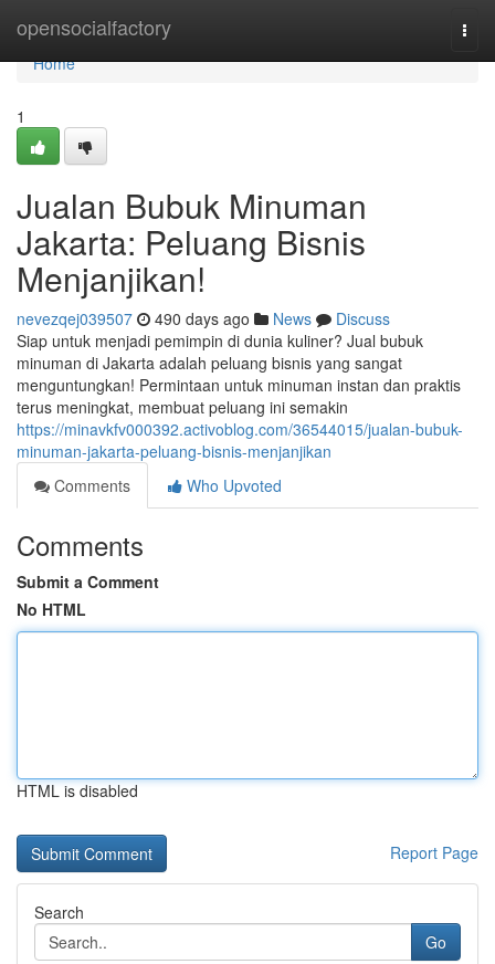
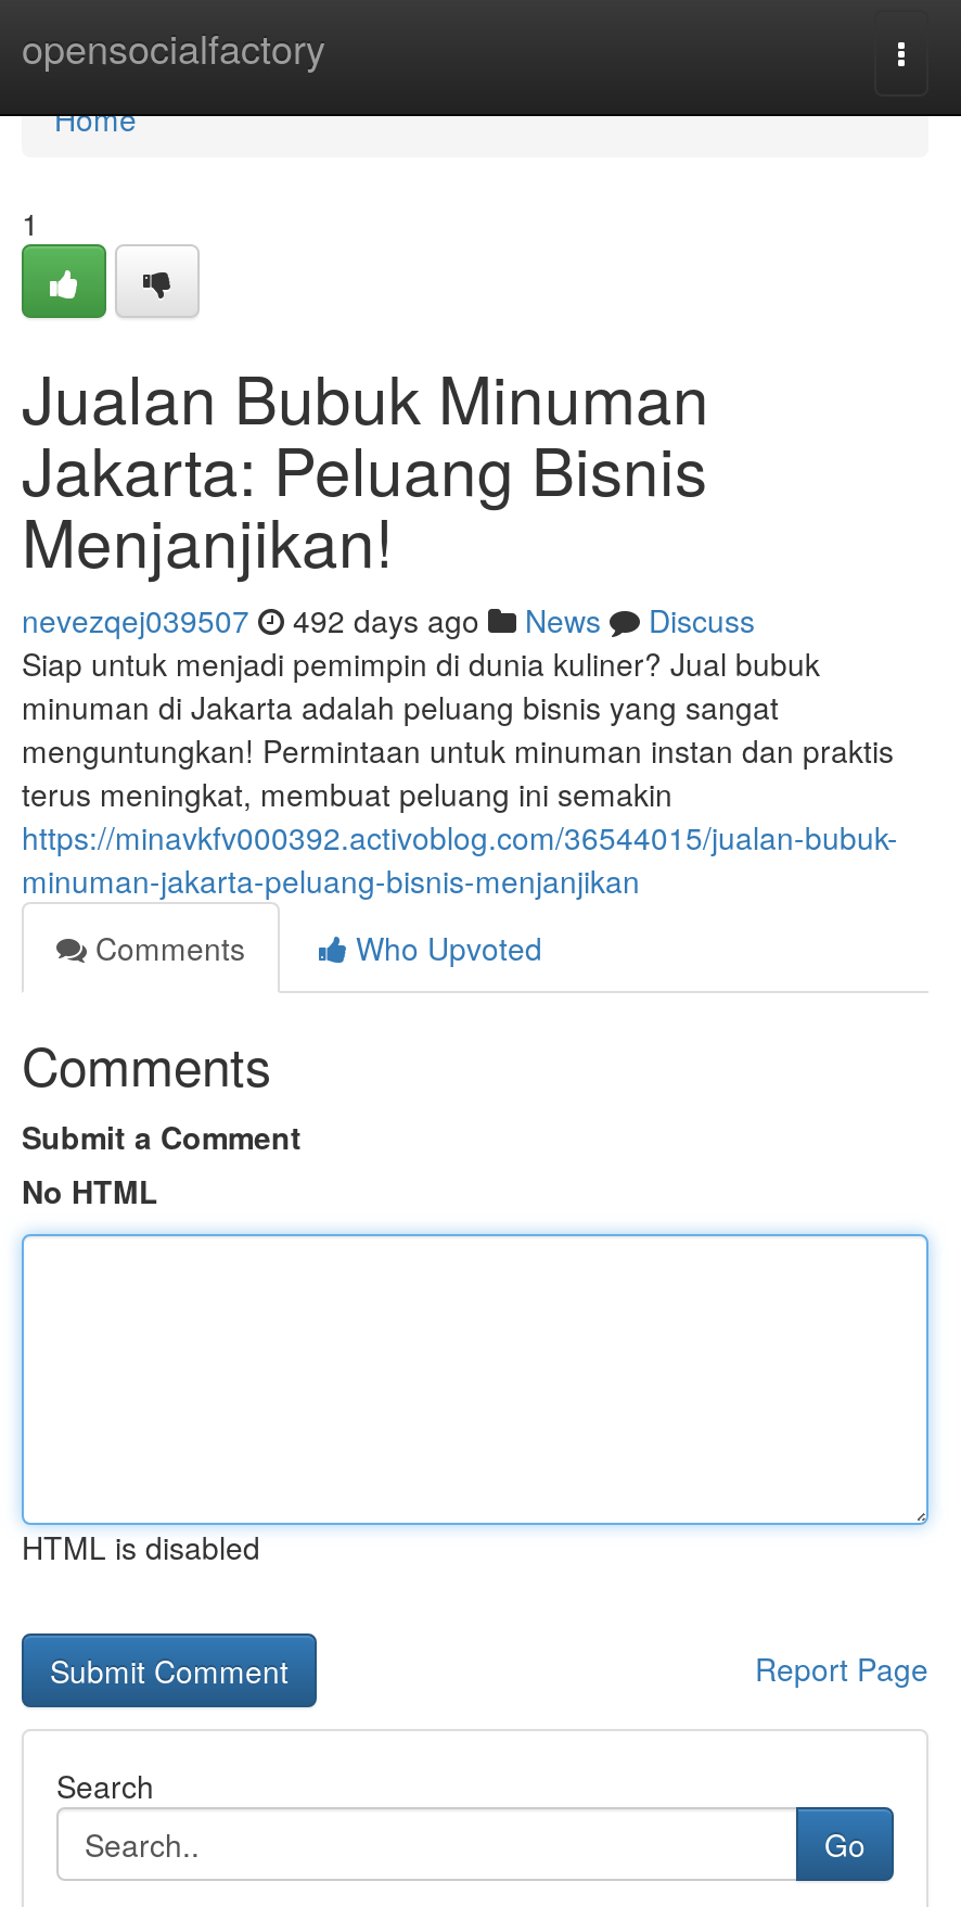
[17,307,390,329] nevezqej039507 490 days ago News Discuss -> [22,598,755,641] nevezqej039507 492 days ago News Discuss

